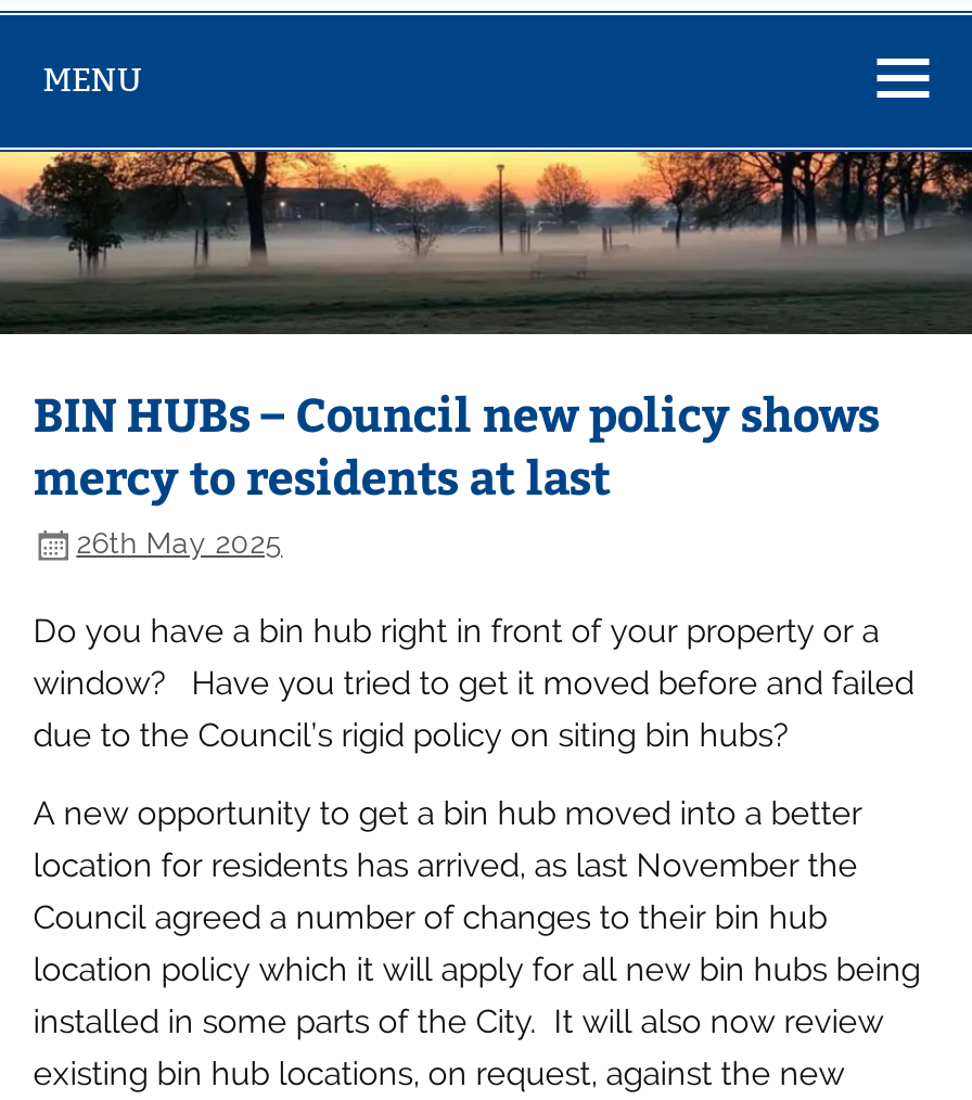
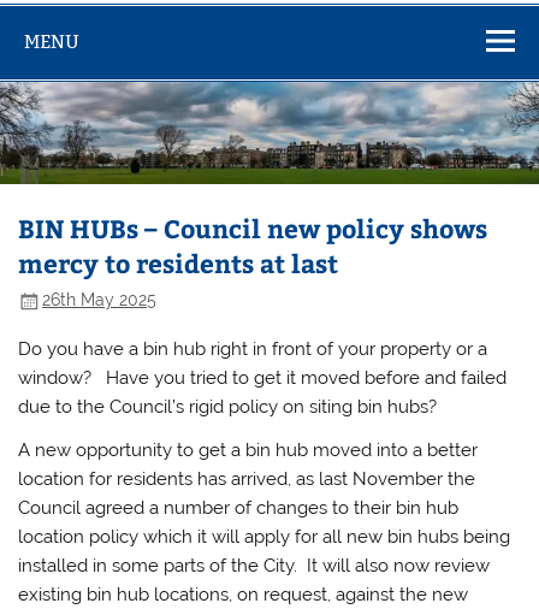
[7,150,965,334] [image] -> [4,82,535,184] [image]

